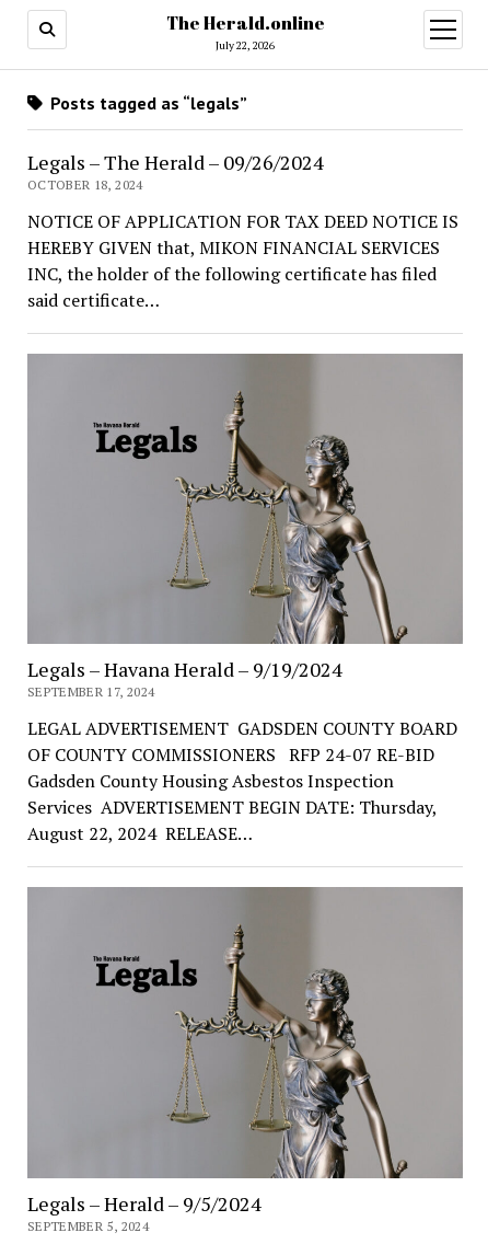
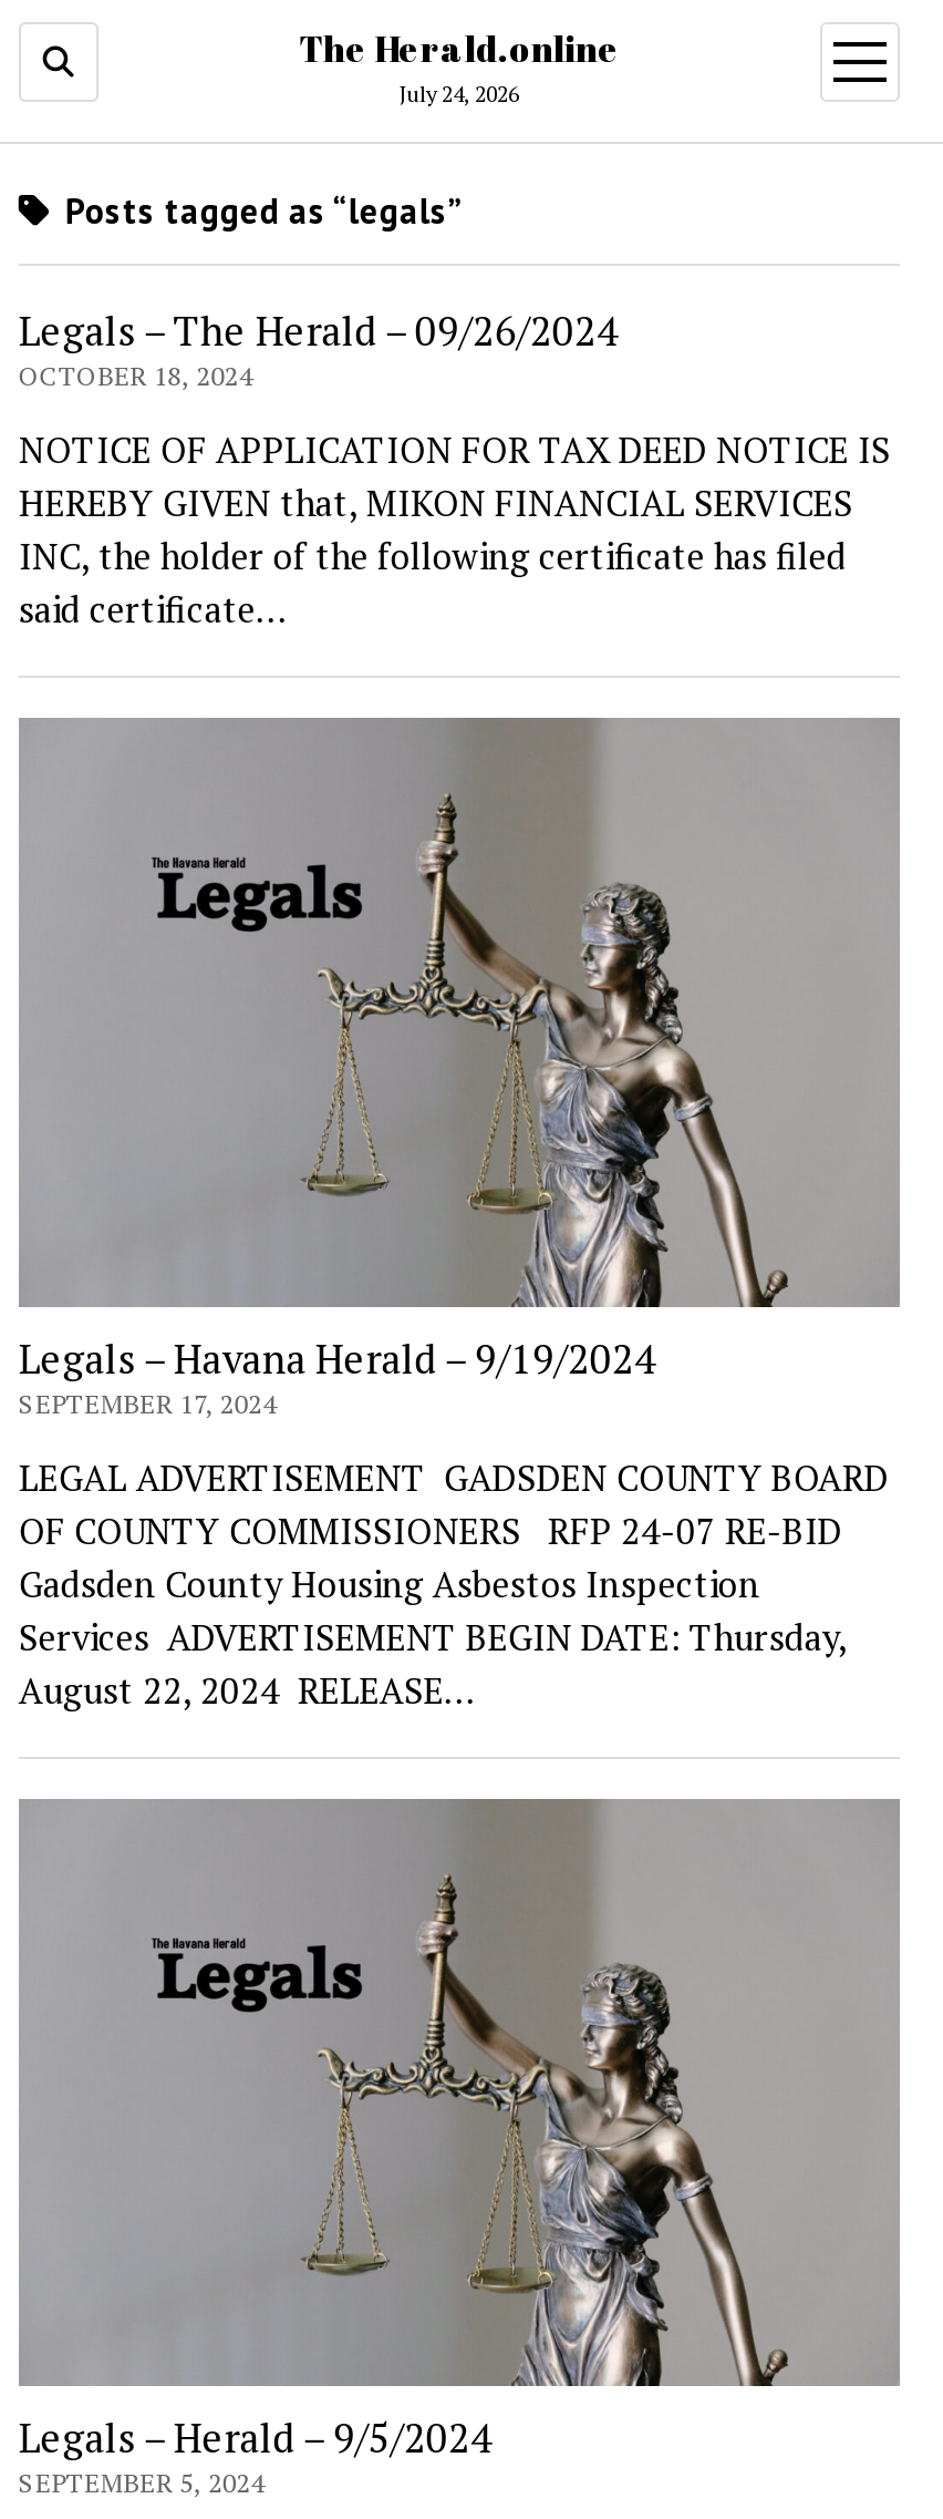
[216,38,275,53] July 22, 2026 -> [400,80,519,109] July 24, 2026

